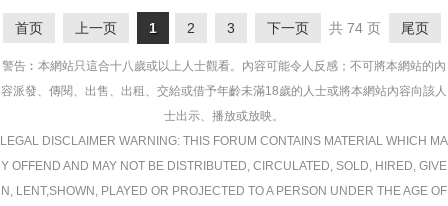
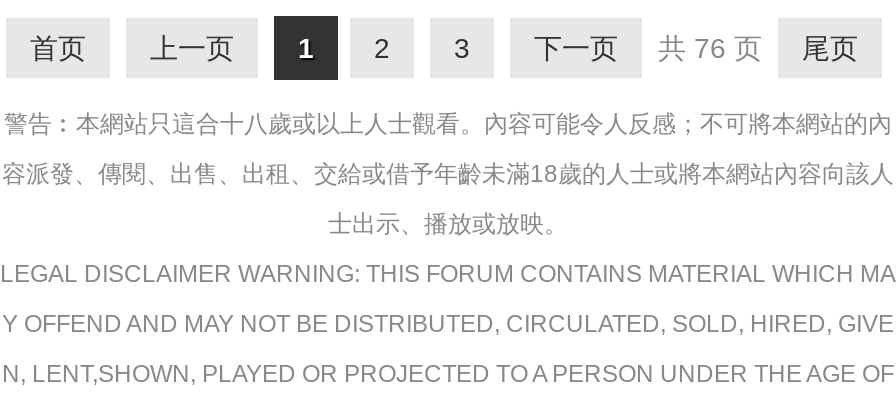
[15,20,429,36] 首页 上一页 1 2 3 下一页 共 74 页 尾页 -> [30,32,858,64] 首页 上一页 1 2 3 下一页 共 76 页 尾页

